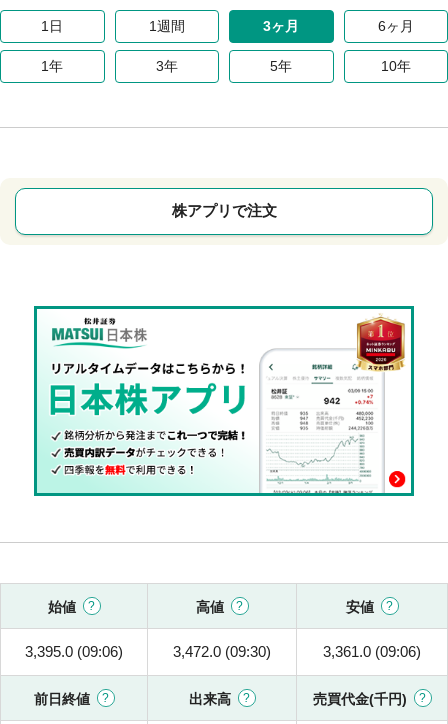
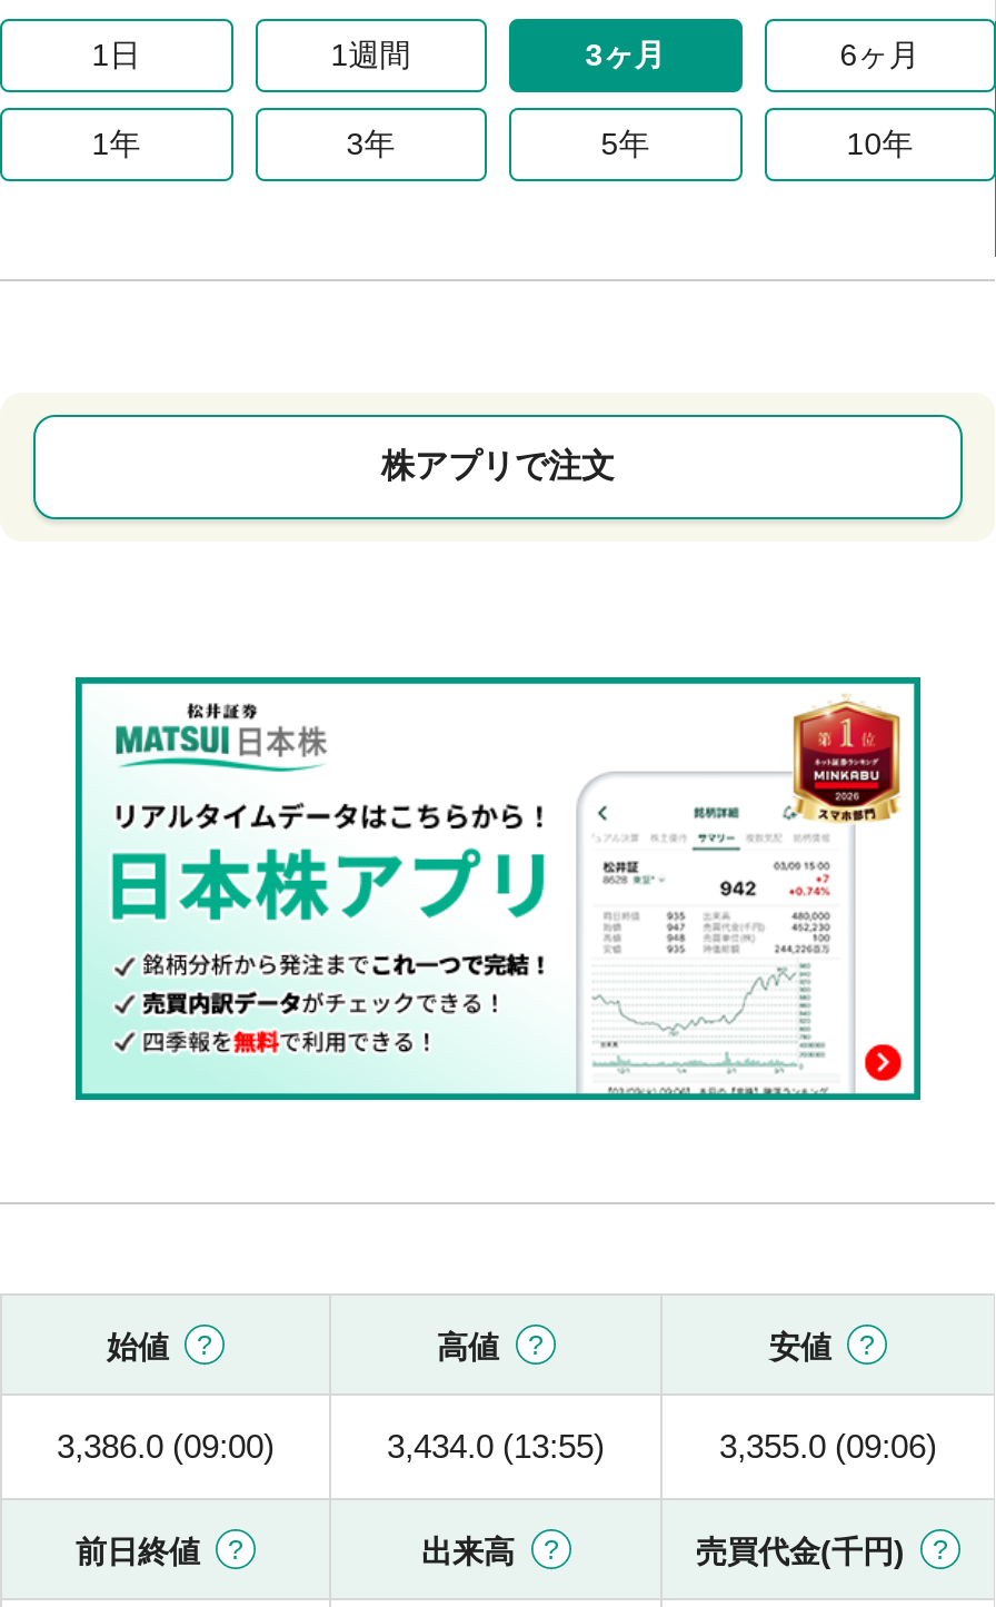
[25,643,123,660] 3,395.0 (09:06) -> [57,1428,275,1466] 3,386.0 (09:00)
[173,643,271,660] 3,472.0 (09:30) -> [387,1428,605,1466] 3,434.0 (13:55)
[323,643,421,660] 3,361.0 (09:06) -> [719,1428,937,1466] 3,355.0 (09:06)

